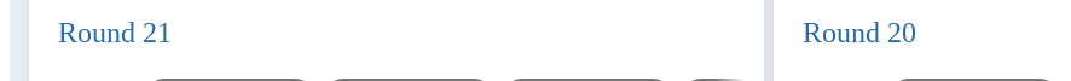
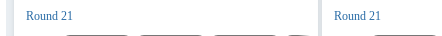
[803,16,916,50] Round 20 -> [334,9,381,23] Round 21

